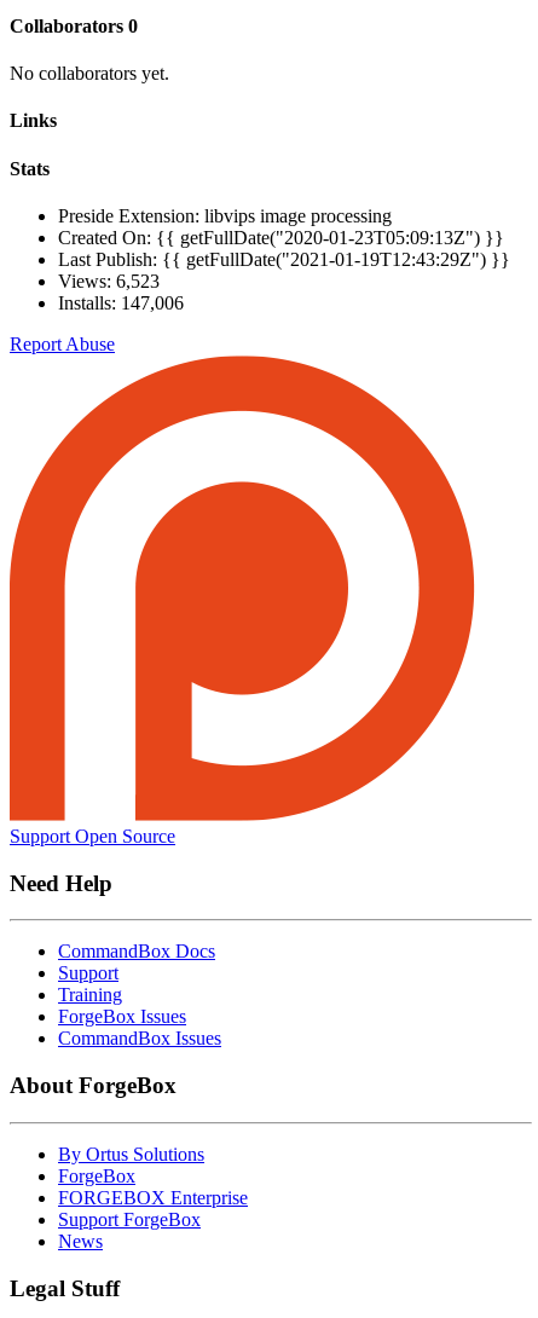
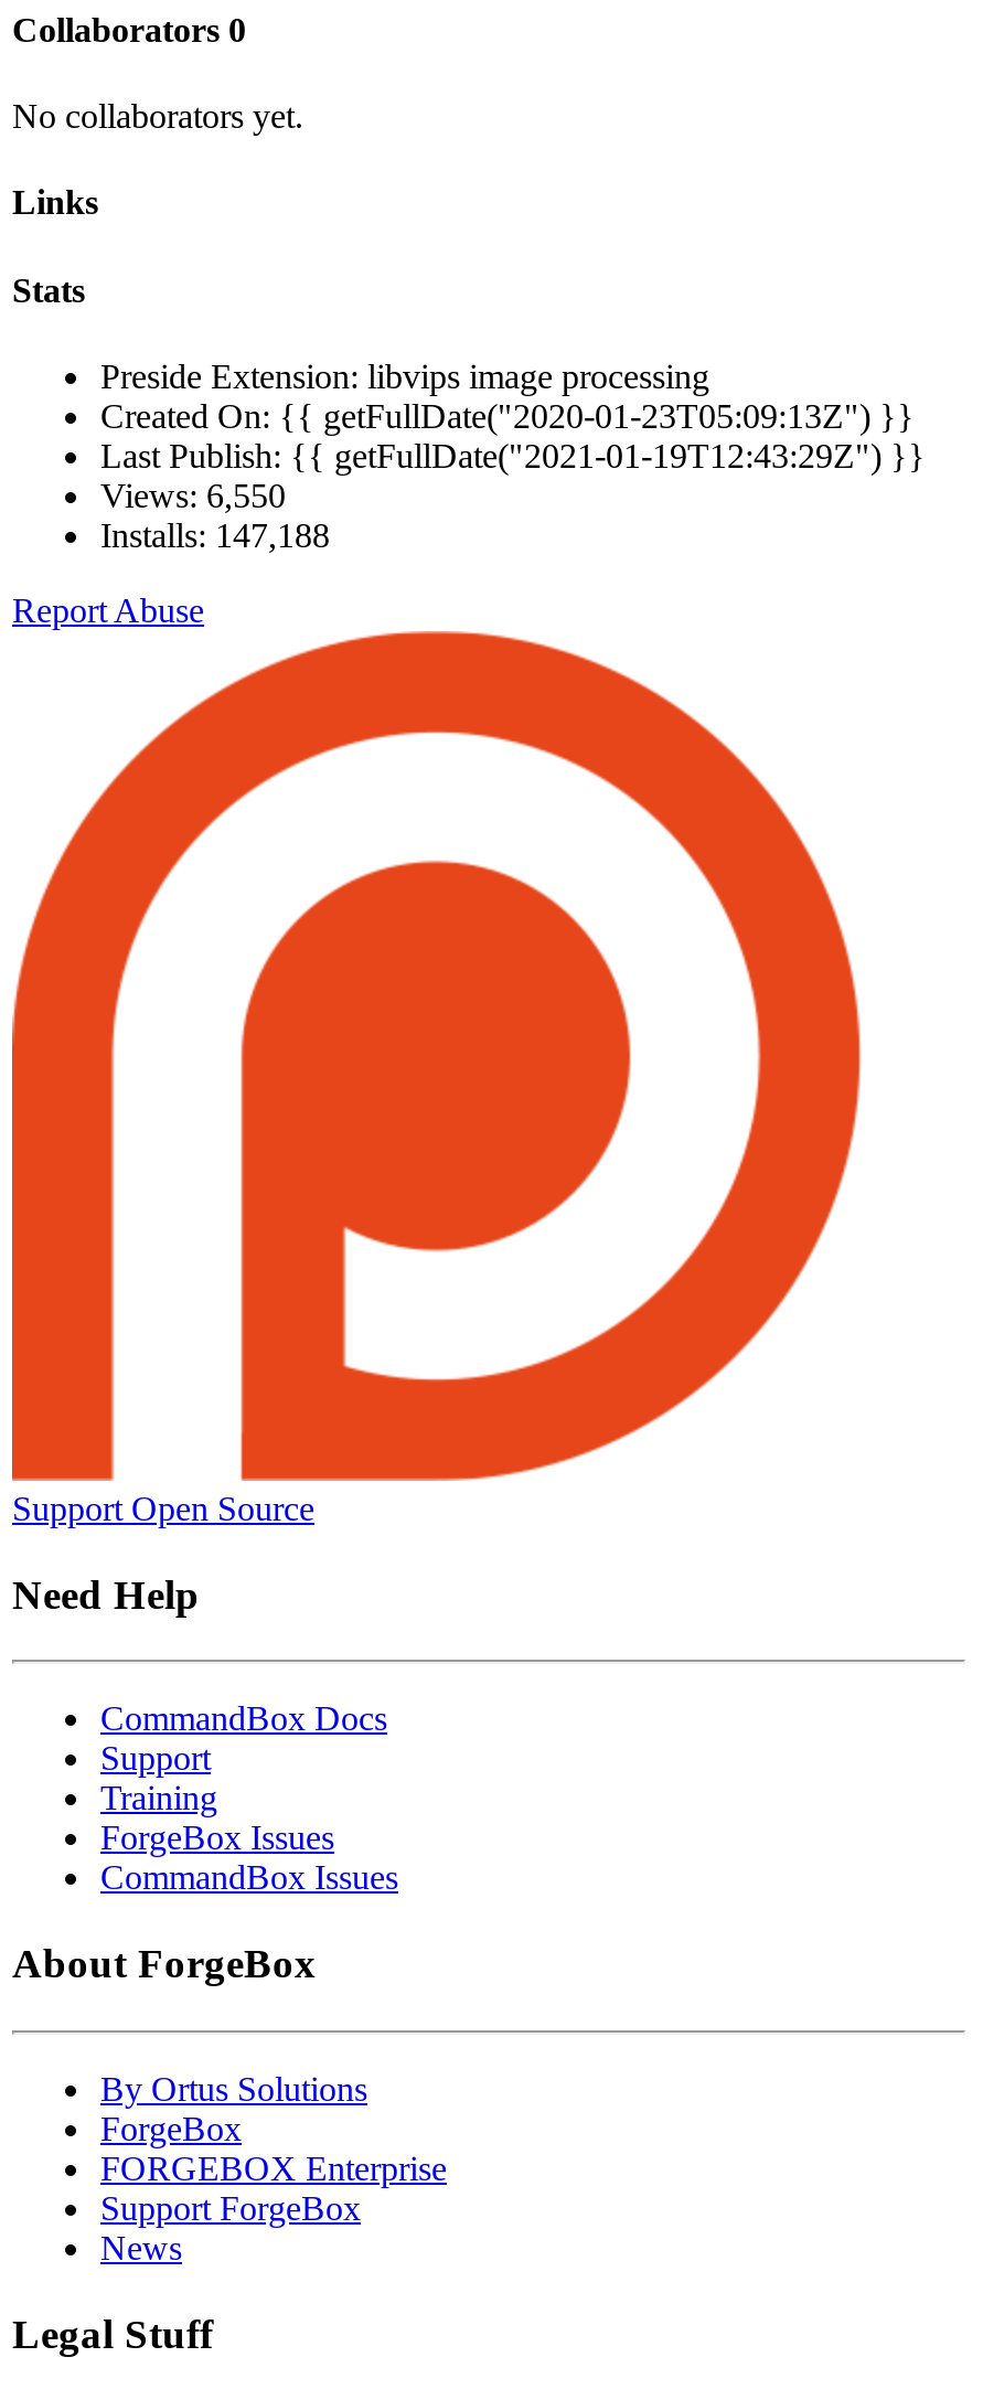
[58,271,160,291] Views: 6,523 -> [100,477,286,514] Views: 6,550
[58,293,184,313] Installs: 147,006 -> [100,516,330,554] Installs: 147,188

